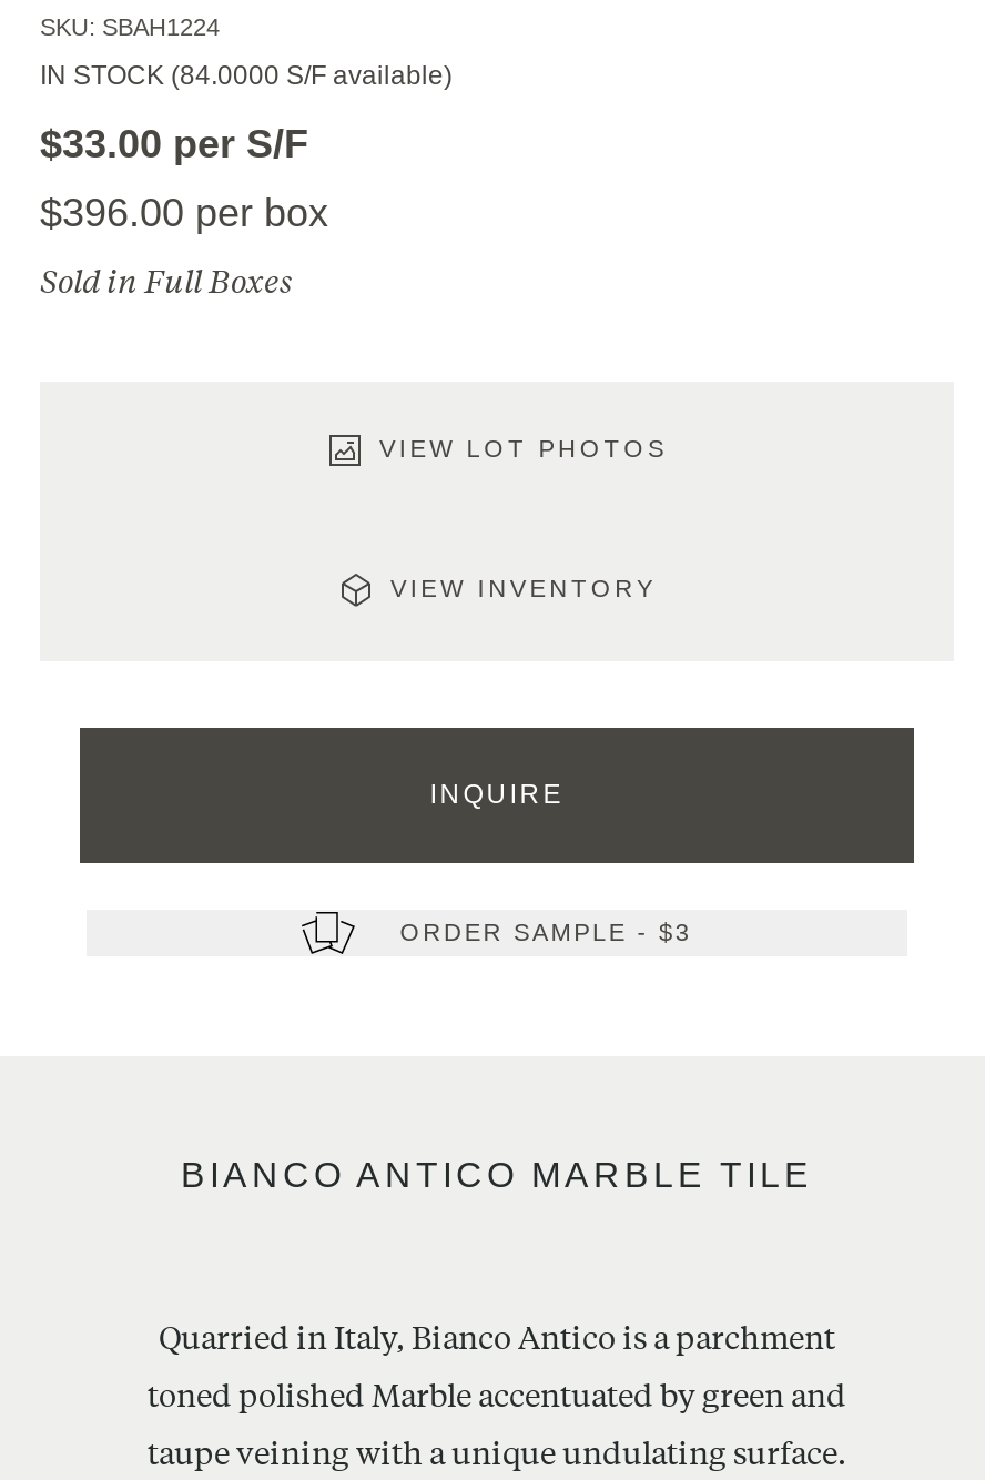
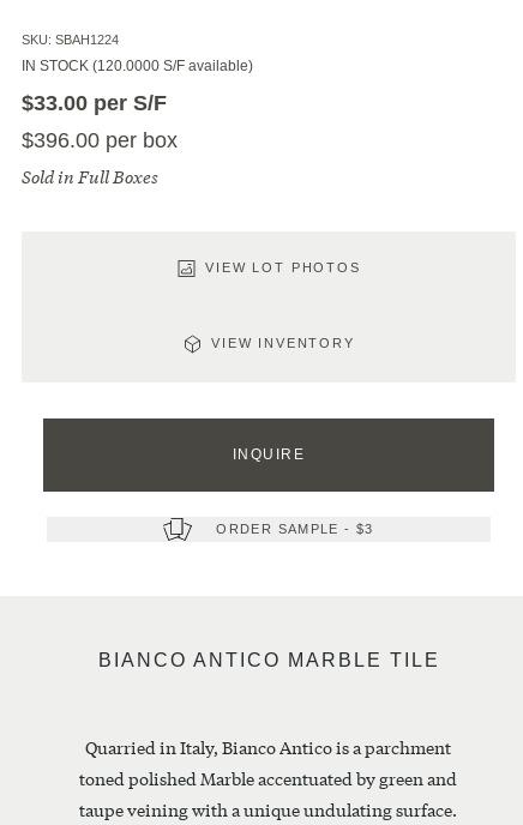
[40,60,453,91] IN STOCK (84.0000 S/F available) -> [22,58,253,74] IN STOCK (120.0000 S/F available)

